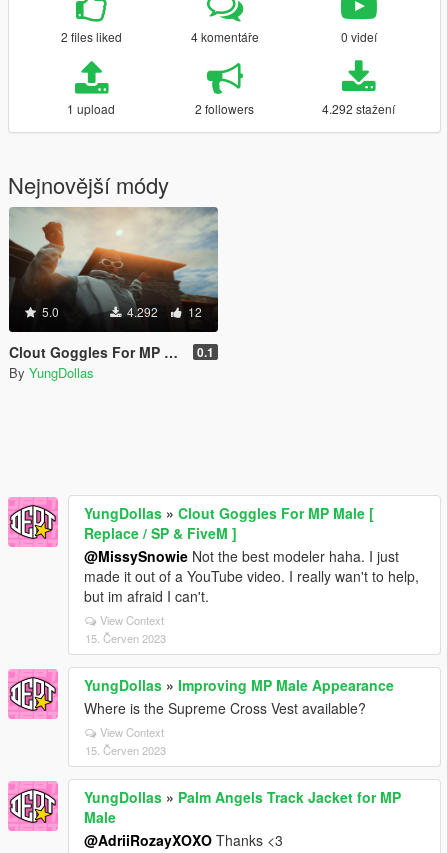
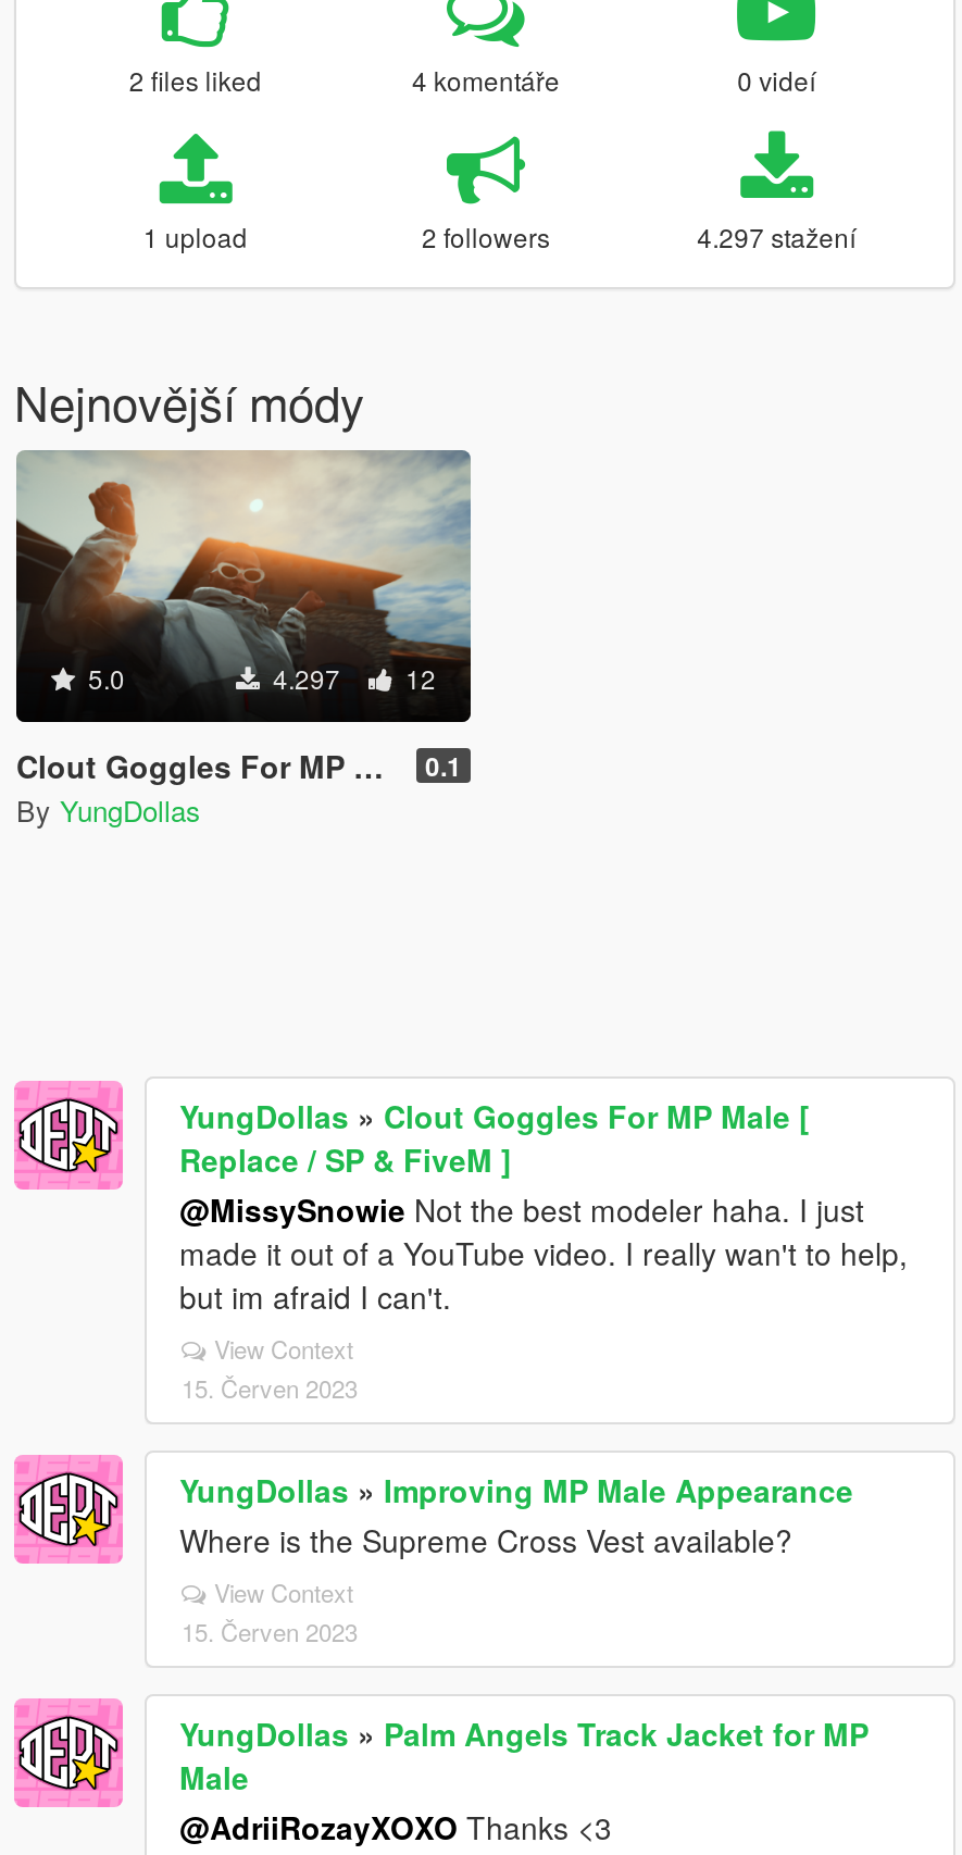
[322,100,395,117] 4.292 stažení -> [697,217,856,254] 4.297 stažení
[124,303,202,320] 4.292 12 -> [266,659,436,696] 4.297 12

